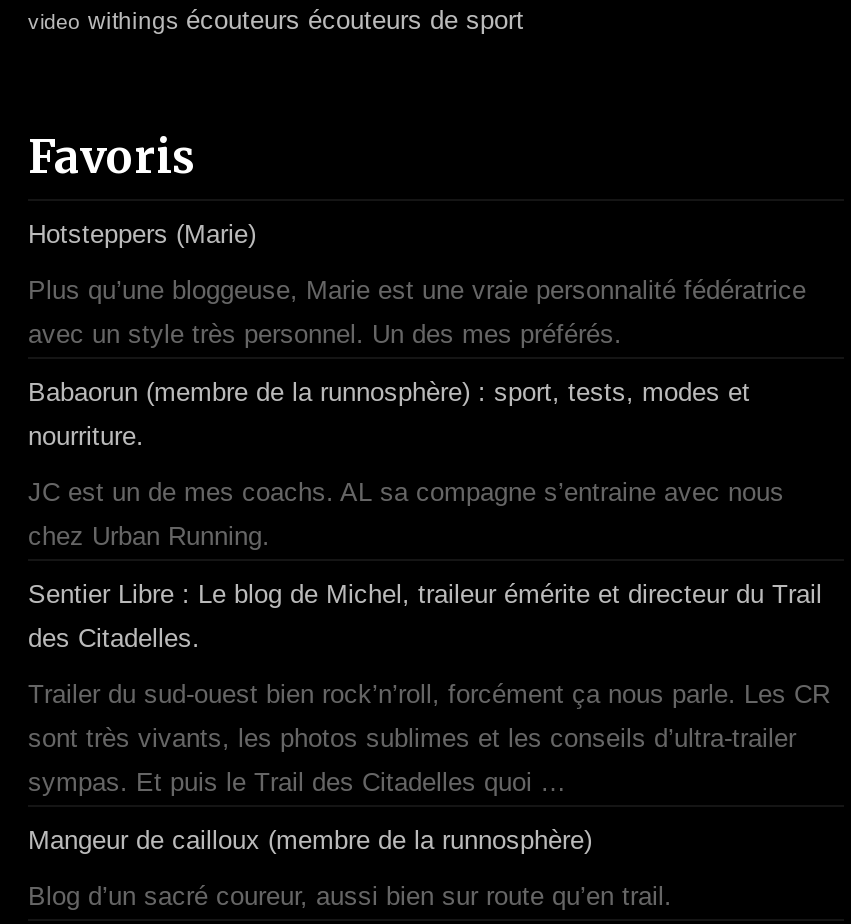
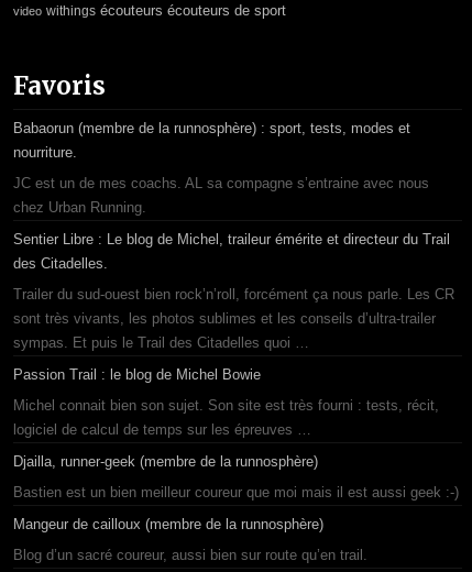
[28,218,806,348] Hotsteppers (Marie) | Plus qu’une bloggeuse, Marie est une vraie personnalité fédératrice | avec un style très personnel. Un des mes préférés. -> none
moved [28,376,830,796] -> [13,120,454,351]: Babaorun (membre de la runnosphère) : sport, tests, modes et | nourriture. | JC est un de mes coachs. AL sa compagne s’entraine avec nous | ... | sont très vivants, les photos sublimes et les conseils d’ultra-trailer | sympas. Et puis le Trail des Citadelles quoi …
none -> [13,366,459,501] Passion Trail : le blog de Michel Bowie | Michel connait bien son sujet. Son site est très fourni : tests, récit, | logiciel de calcul de temps sur les épreuves … | Djailla, runner-geek (membre de la runnosphère) | Bastien est un bien meilleur coureur que moi mais il est aussi geek :-)

